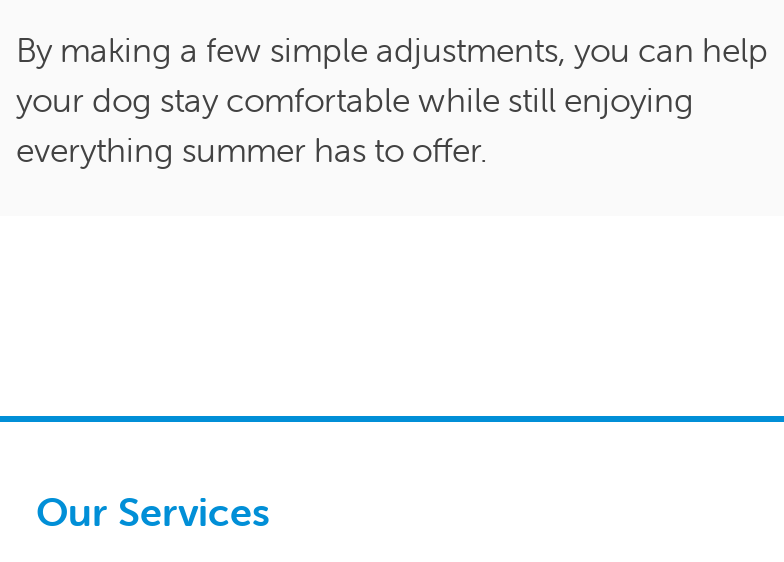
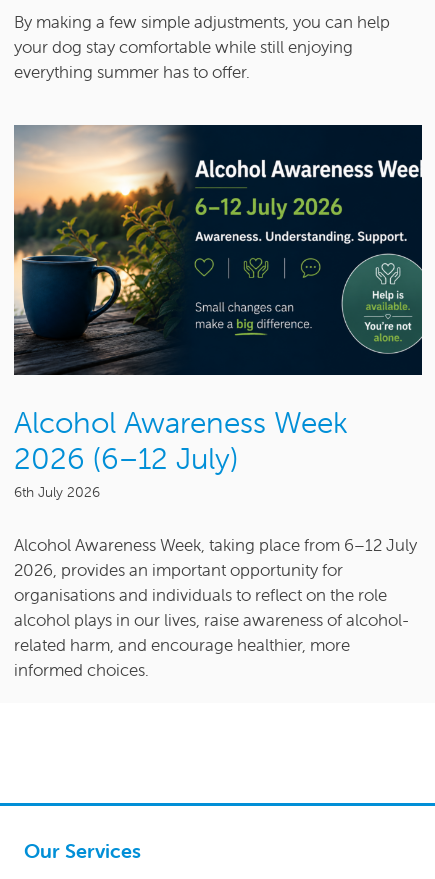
none -> [13,124,423,681] [image] | Alcohol Awareness Week | 2026 (6–12 July) | 6th July 2026 | Alcohol Awareness Week, taking place from 6–12 July | 2026, provides an important opportunity for | organisations and individuals to reflect on the role | alcohol plays in our lives, raise awareness of alcohol- | related harm, and encourage healthier, more | informed choices.

